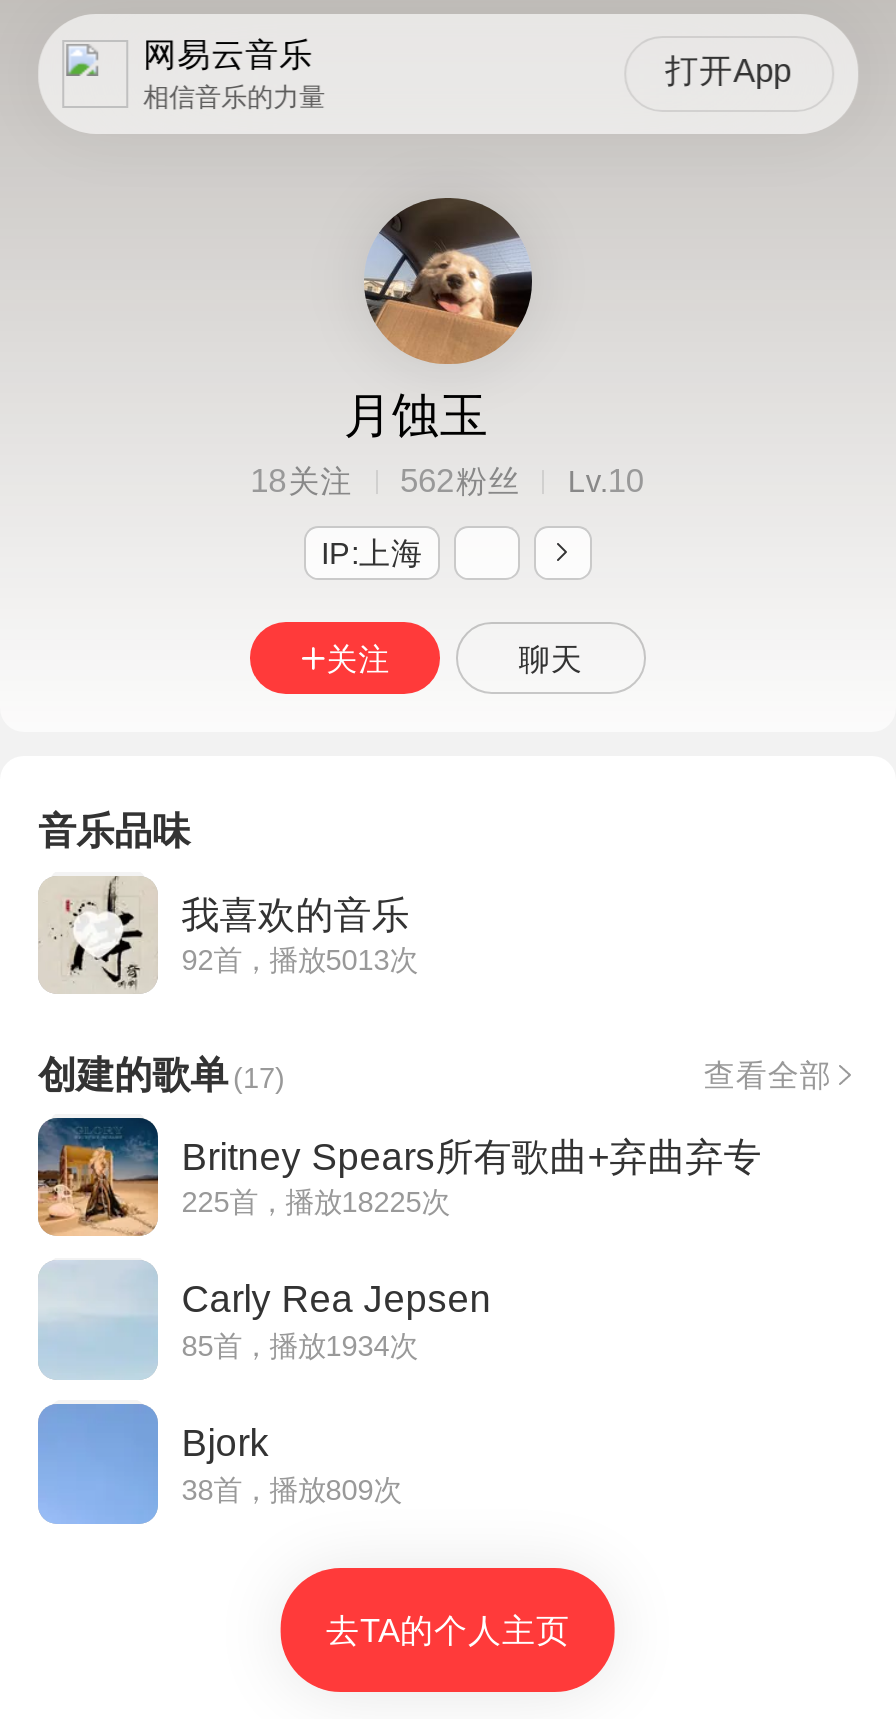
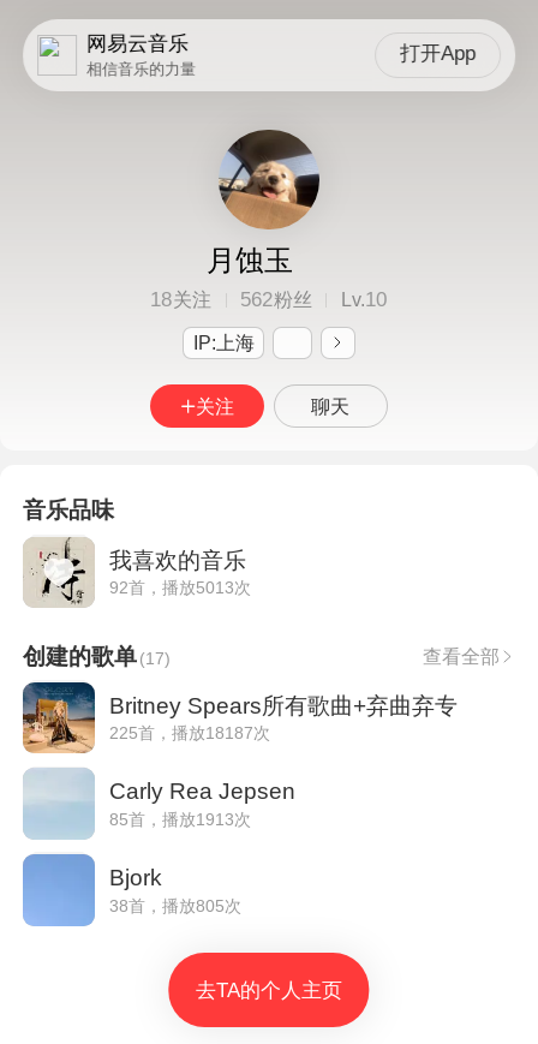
[182,1187,450,1219] 225首，播放18225次 -> [109,724,270,743] 225首，播放18187次
[182,1330,418,1362] 85首，播放1934次 -> [109,810,251,829] 85首，播放1913次
[182,1473,402,1505] 38首，播放809次 -> [109,896,241,915] 38首，播放805次

